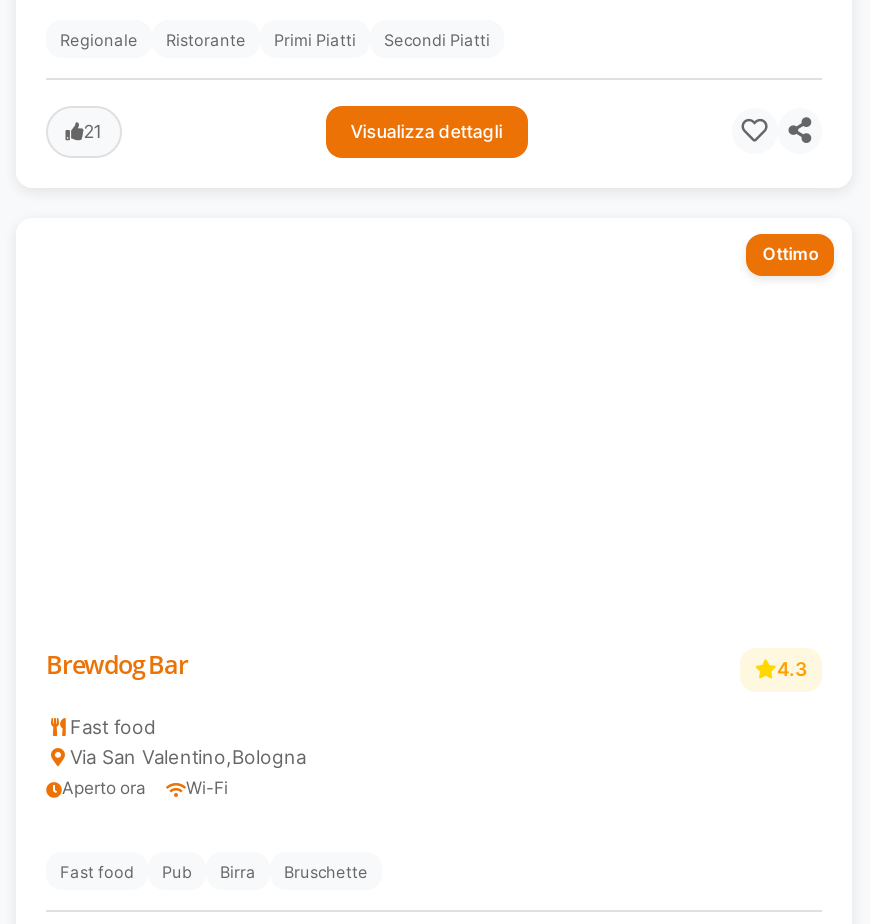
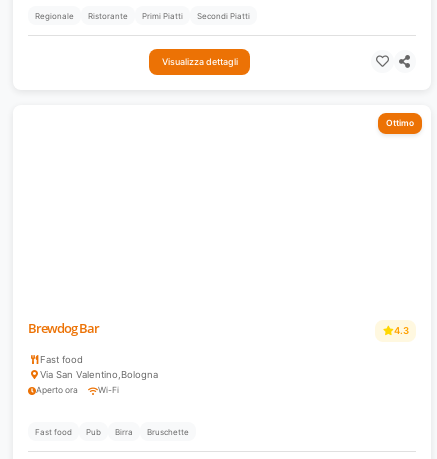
[84,119,102,141] 21 -> none

